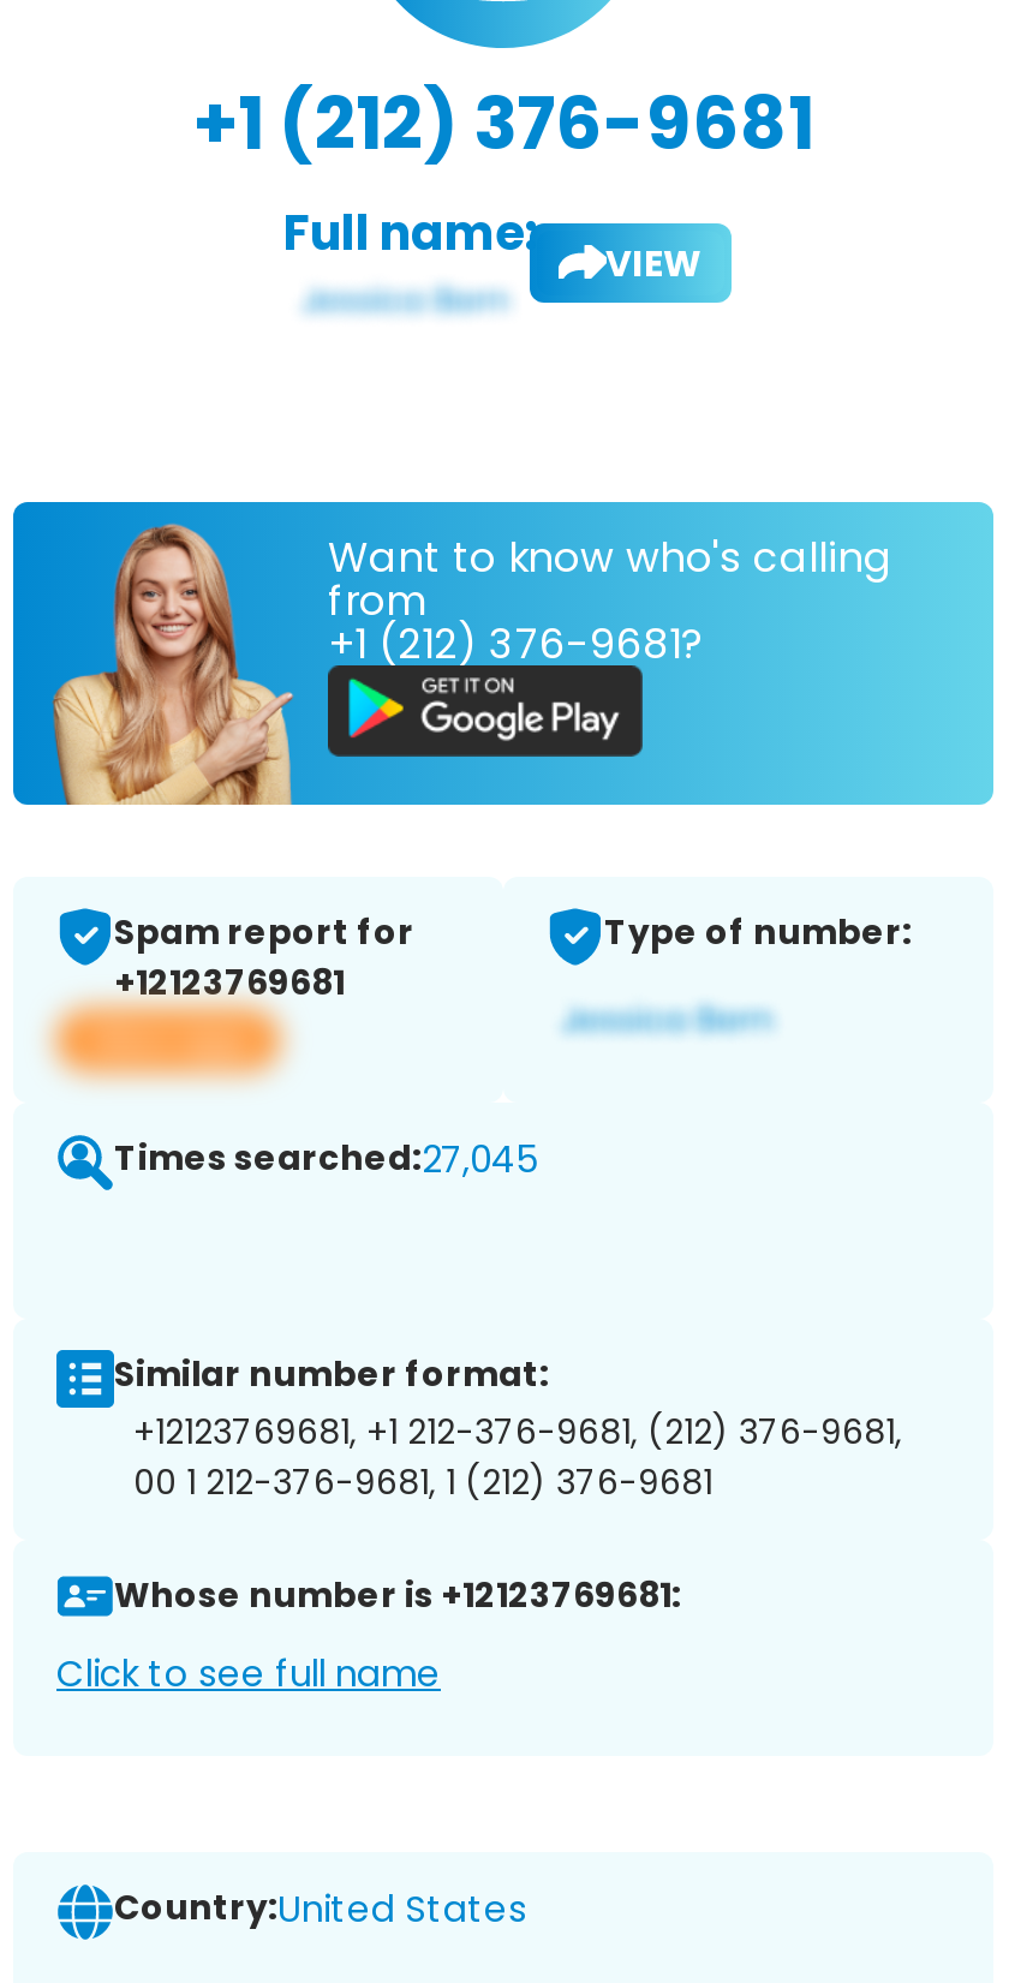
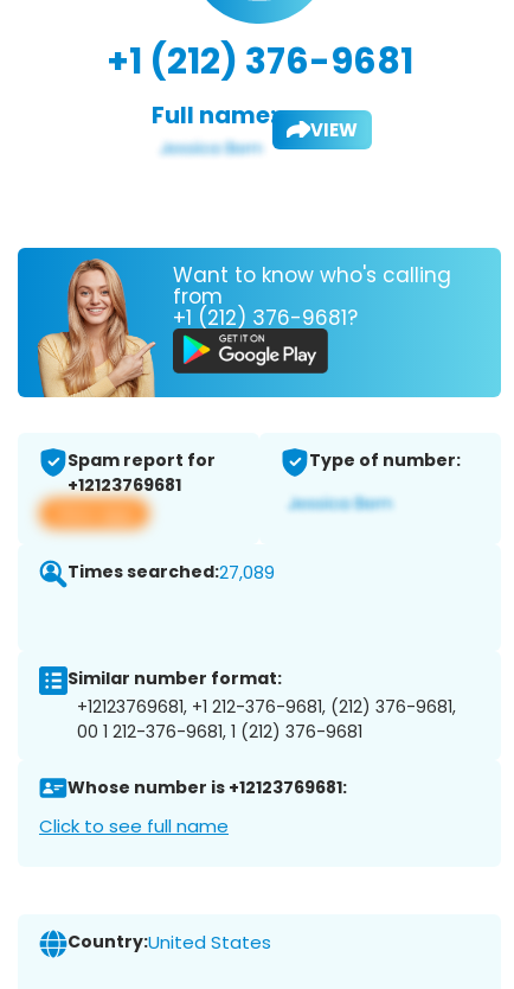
[114,1134,539,1185] Times searched:27,045 -> [68,560,275,585] Times searched:27,089

